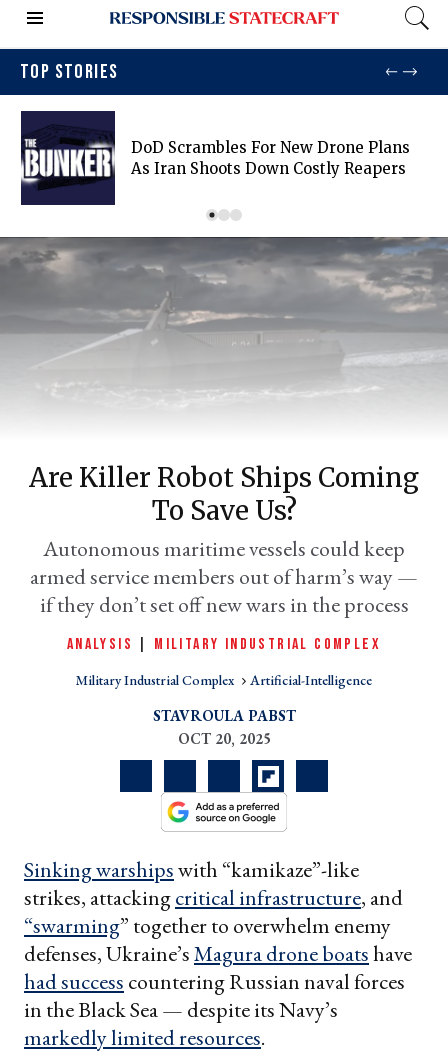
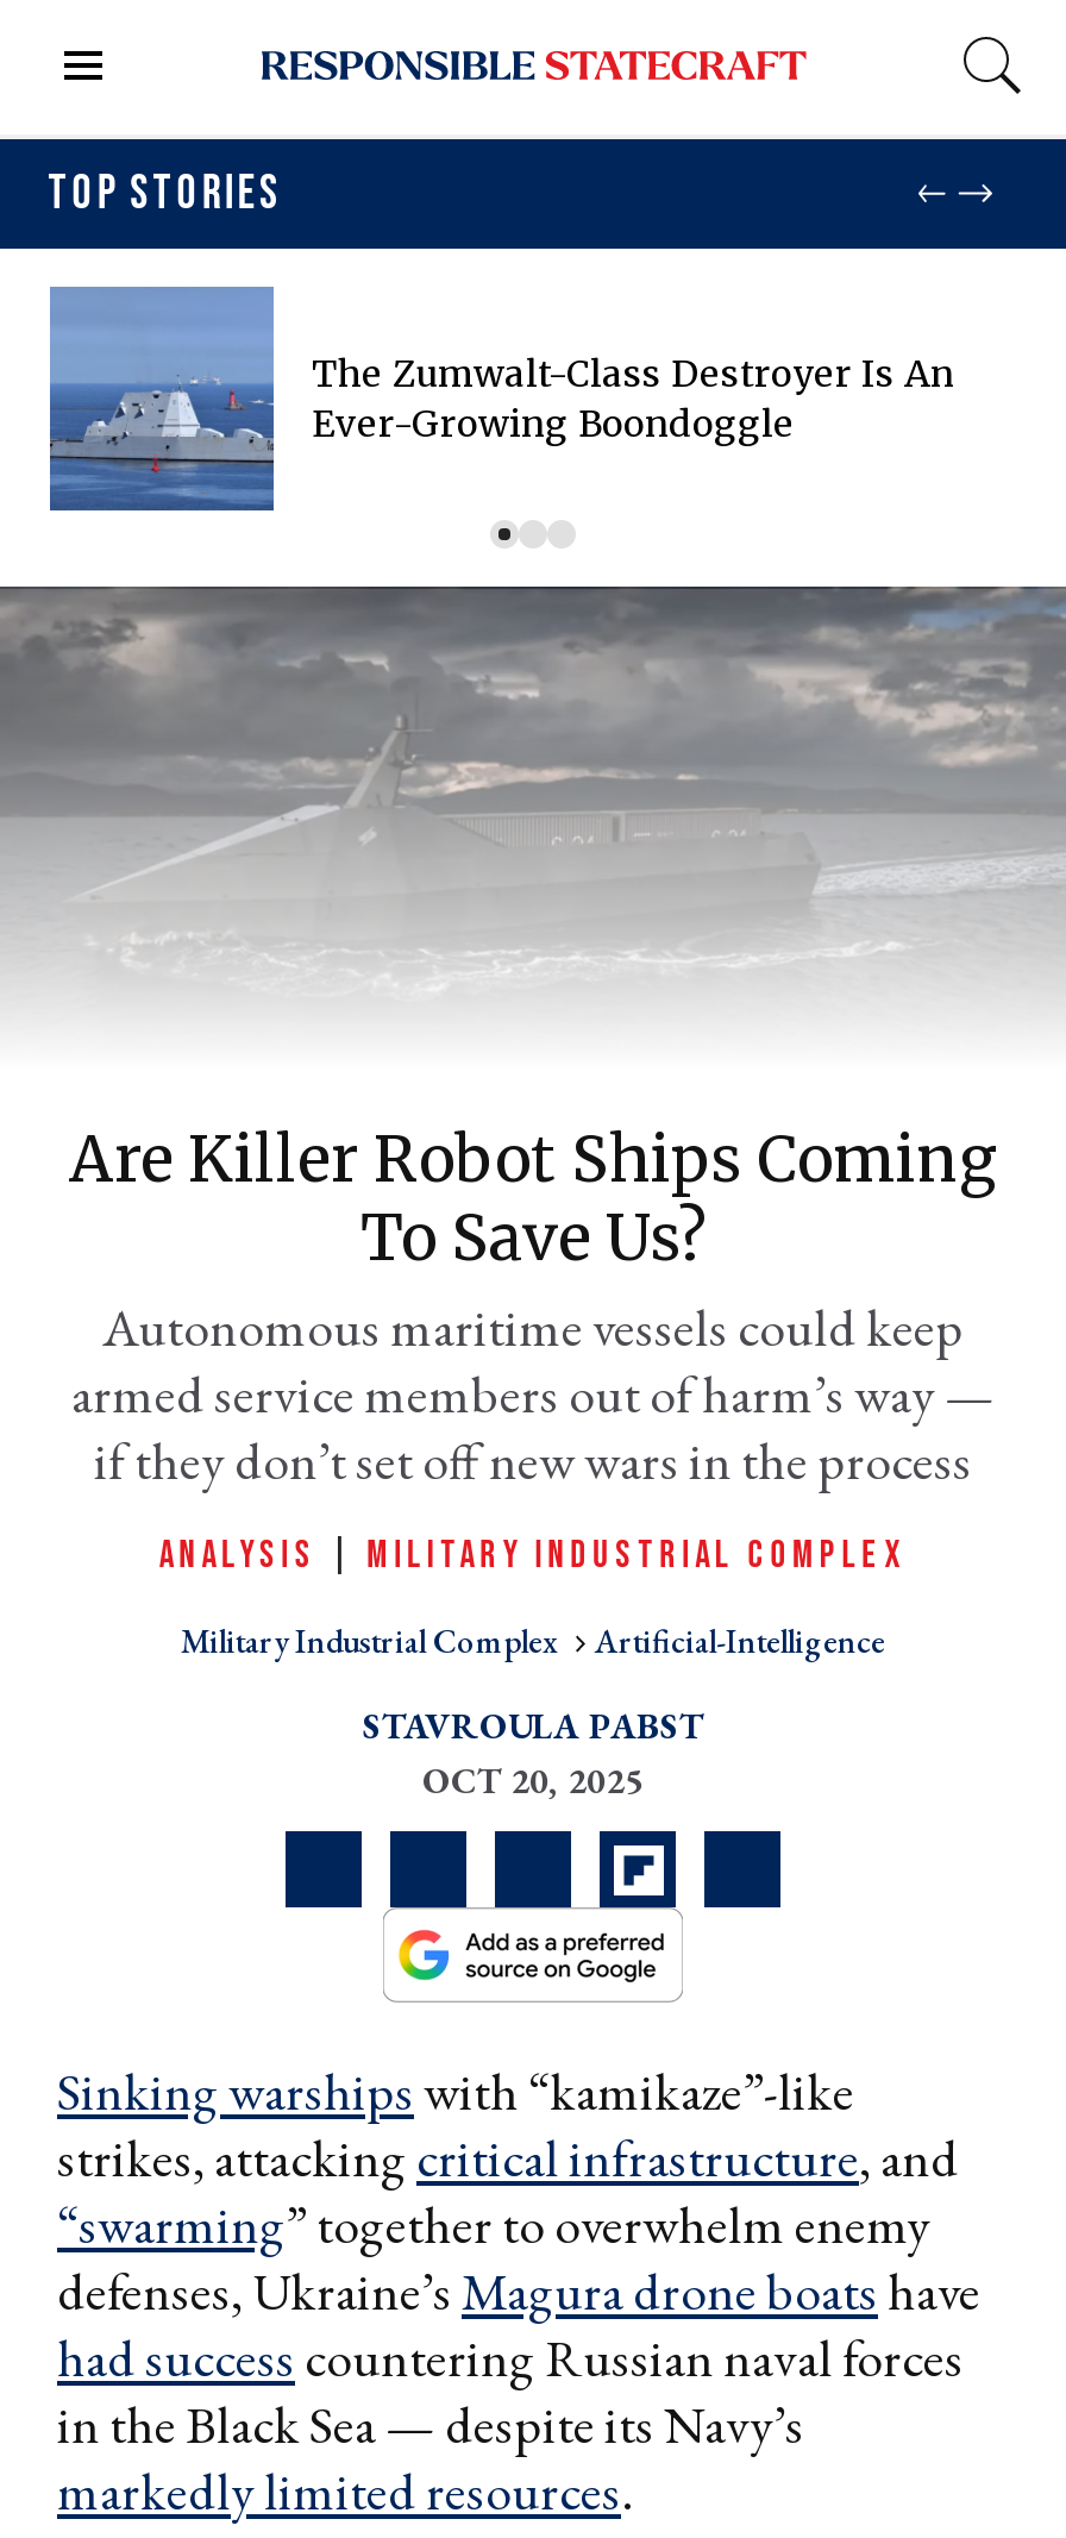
[20,111,410,205] [image] | DoD Scrambles For New Drone Plans | As Iran Shoots Down Costly Reapers -> [48,289,954,510] [image] | The Zumwalt-Class Destroyer Is An | Ever-Growing Boondoggle

